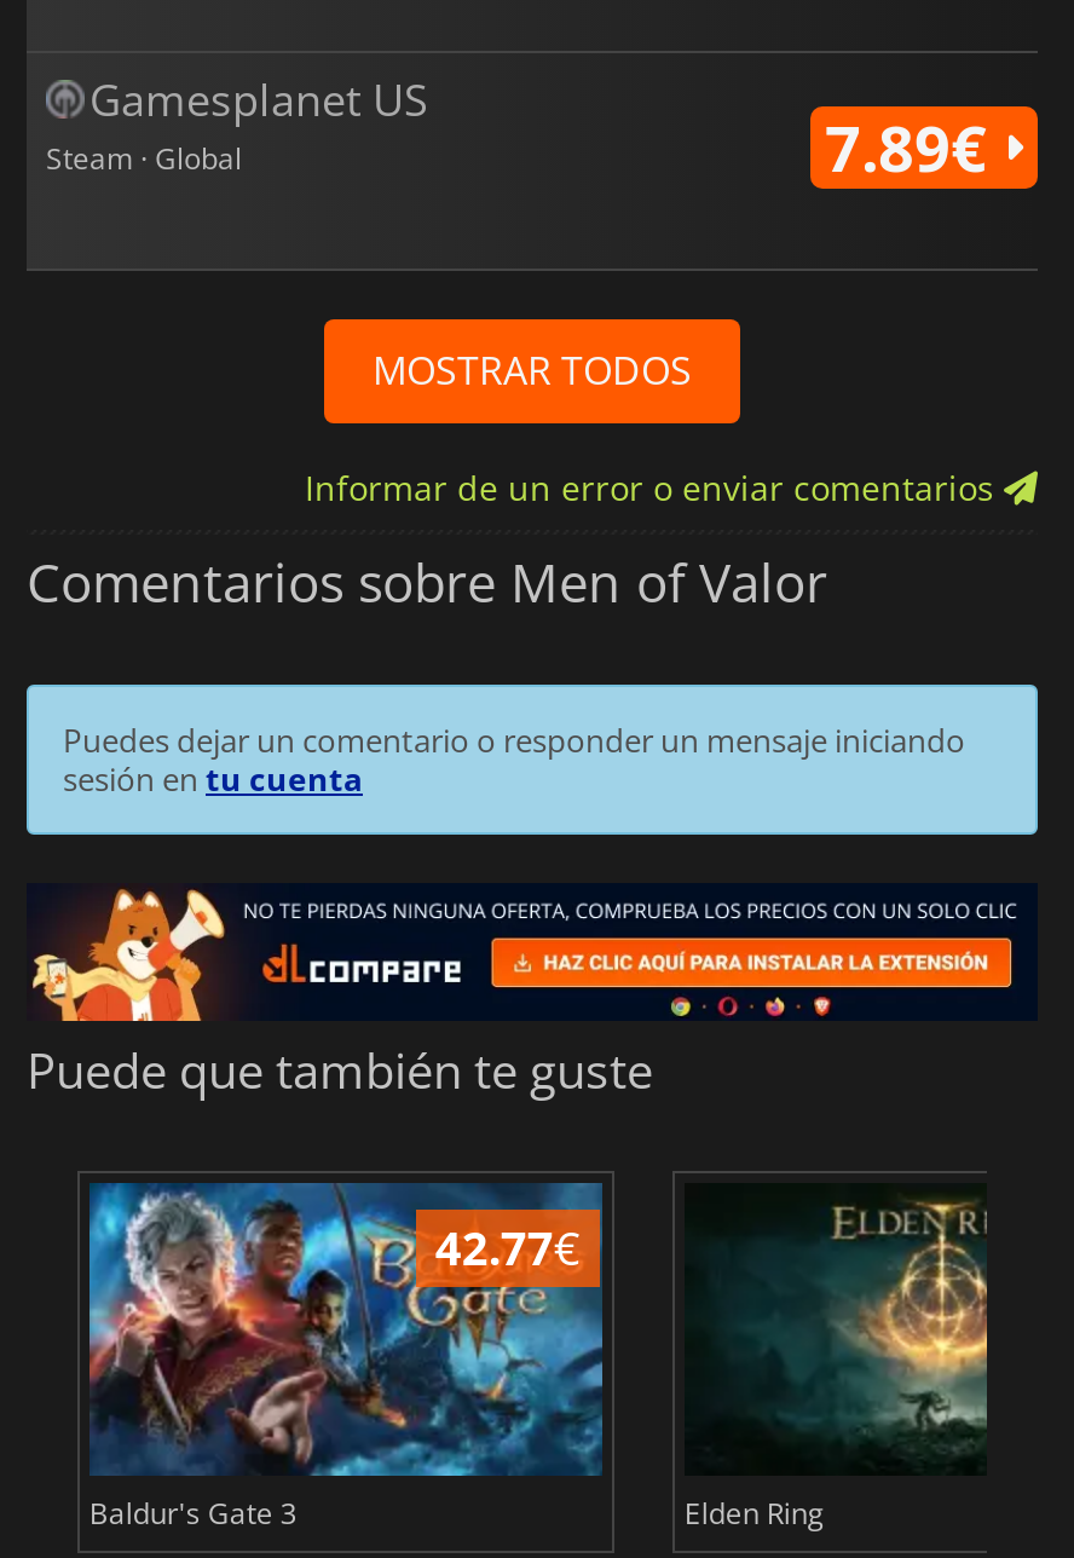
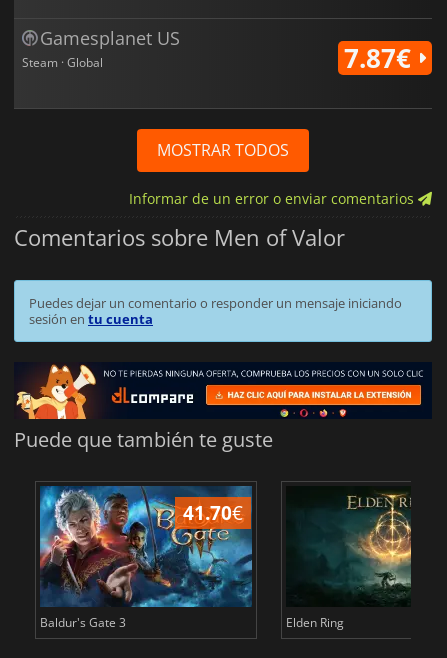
[825,103,1004,190] 7.89€ -> [344,40,418,76] 7.87€
[435,1215,580,1280] 42.77€ -> [183,499,243,526] 41.70€

